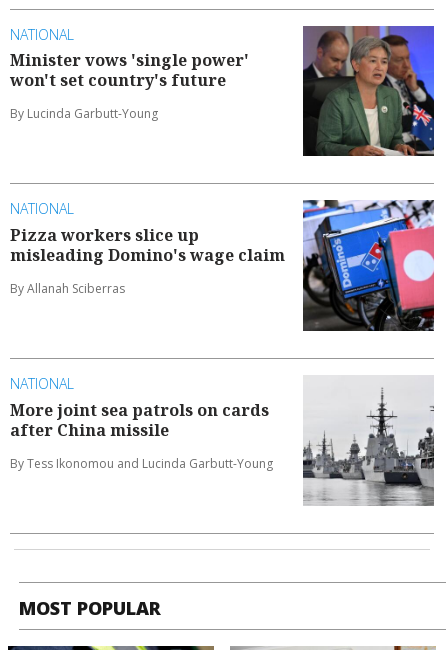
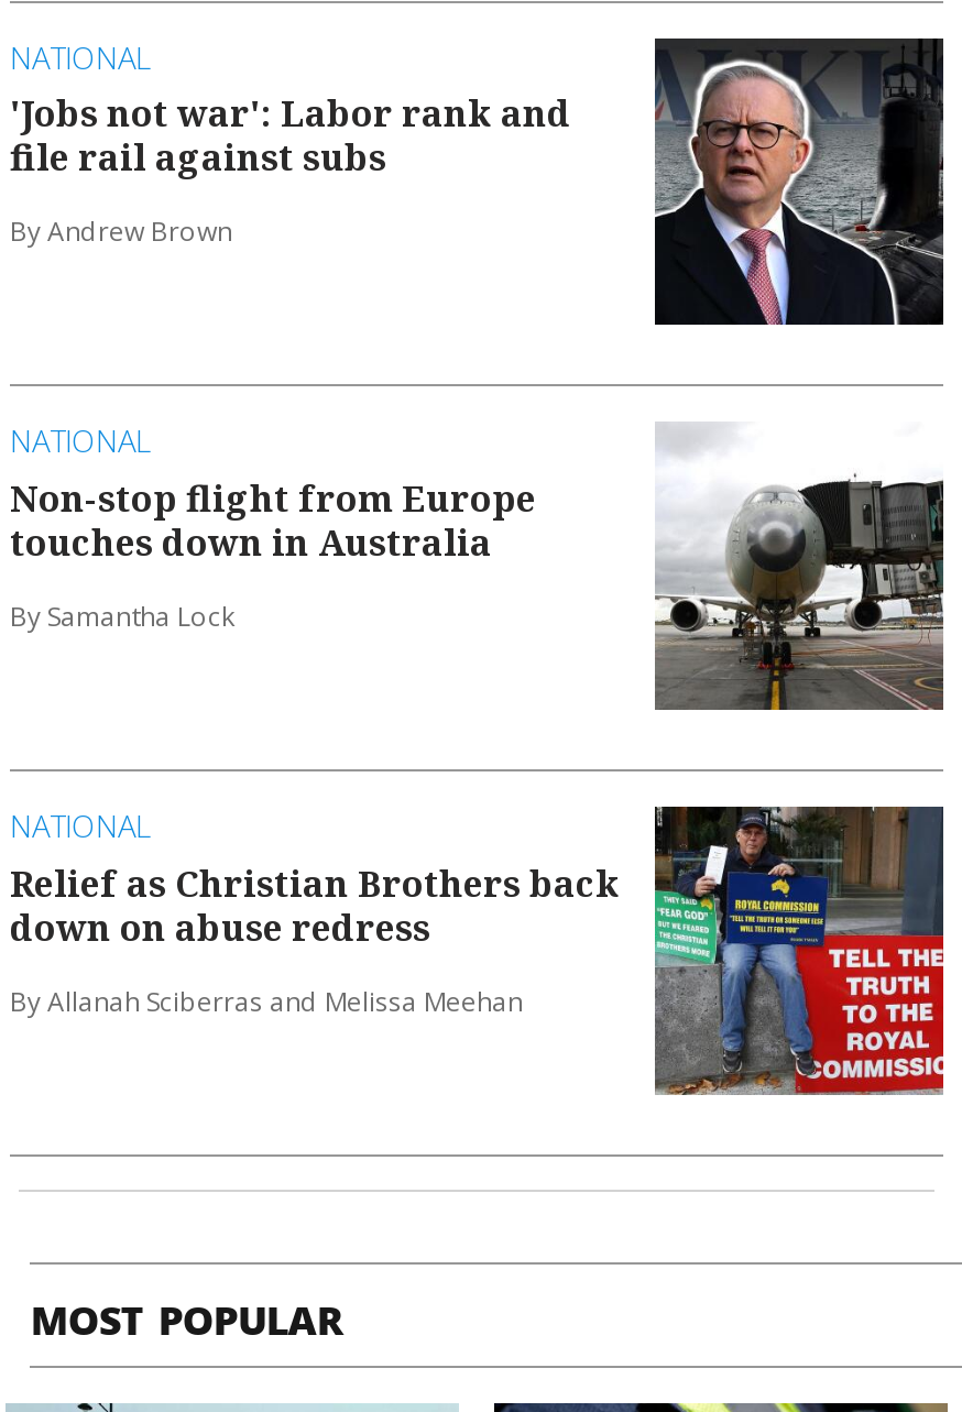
[303,25,435,157] [image] -> [655,36,945,327] [image]
[10,49,249,91] Minister vows 'single power' | won't set country's future -> [10,89,571,181] 'Jobs not war': Labor rank and | file rail against subs
[10,105,158,122] By Lucinda Garbutt-Young -> [10,212,232,250] By Andrew Brown
[302,199,435,332] [image] -> [655,422,945,712] [image]
[10,224,285,266] Pizza workers slice up | misleading Domino's wage claim -> [10,474,536,567] Non-stop flight from Europe | touches down in Australia
[10,280,125,297] By Allanah Sciberras -> [10,597,234,635] By Samantha Lock
[10,375,435,506] [image] | More joint sea patrols on cards | after China missile -> [10,804,945,1095] [image] | Relief as Christian Brothers back | down on abuse redress
[10,455,273,472] By Tess Ikonomou and Lucinda Garbutt-Young -> [10,982,523,1020] By Allanah Sciberras and Melissa Meehan

